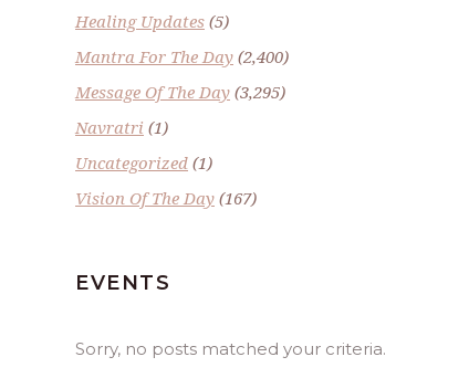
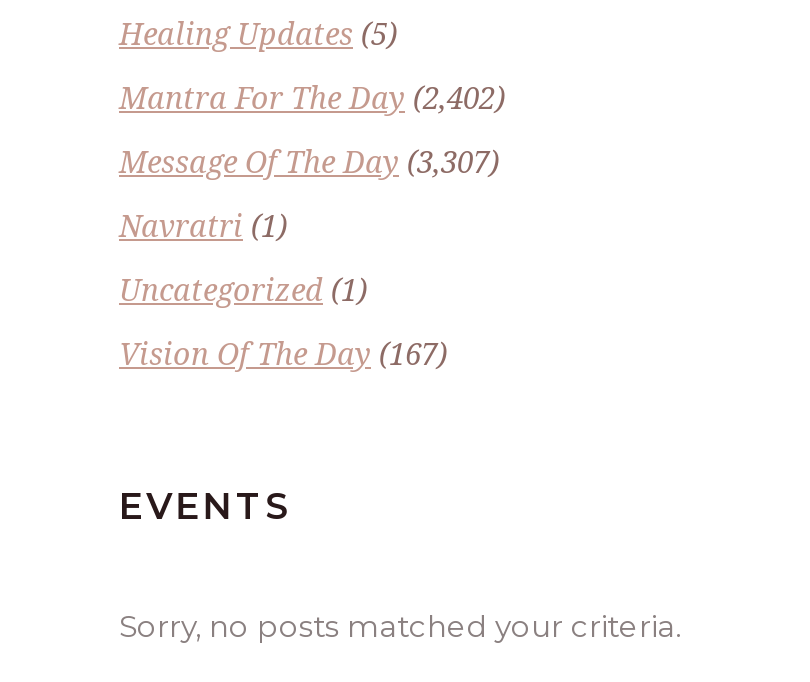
[75,45,289,68] Mantra For The Day (2,400) -> [119,77,505,117] Mantra For The Day (2,402)
[75,81,285,103] Message Of The Day (3,295) -> [119,141,499,181] Message Of The Day (3,307)

